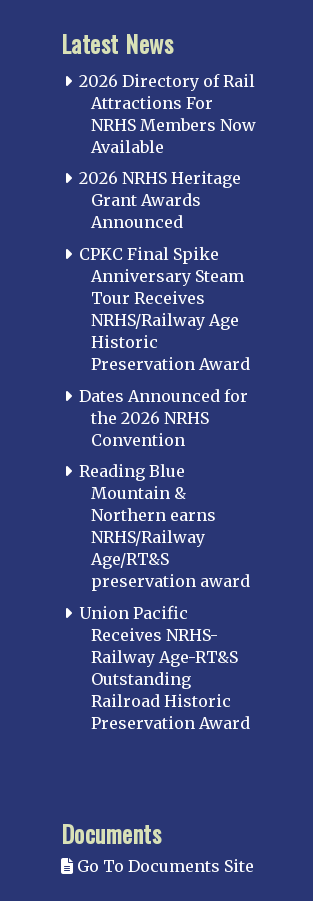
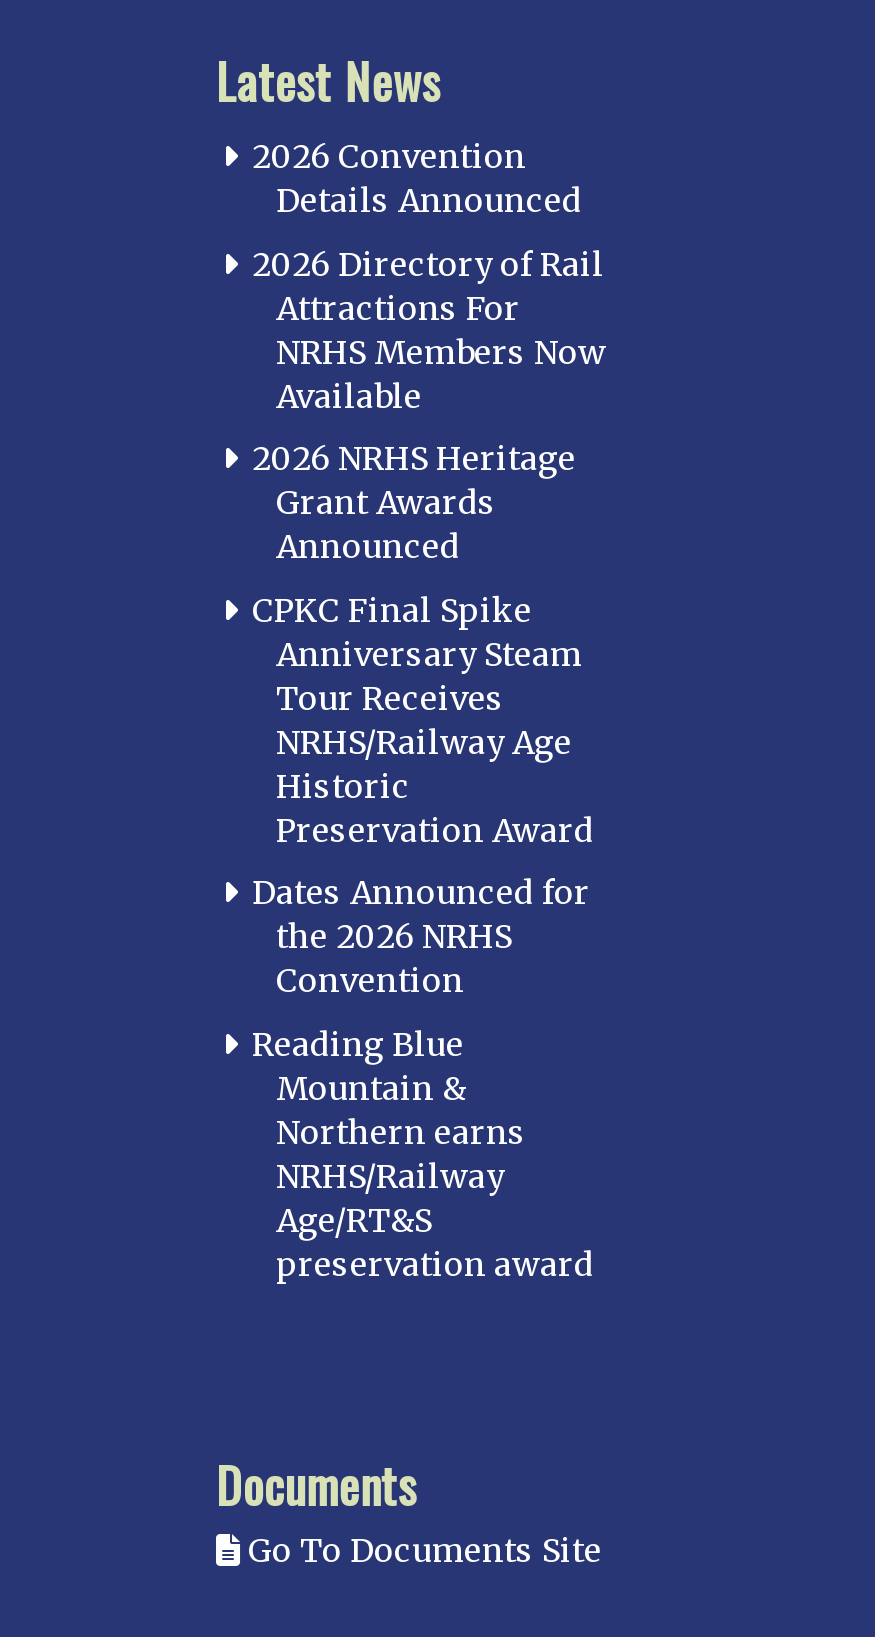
none -> [252,136,582,220] 2026 Convention | Details Announced
moved [79,71,256,591] -> [252,243,606,1284]: 2026 Directory of Rail | Attractions For | NRHS Members Now | ... | Age/RT&S | preservation award
[79,603,250,733] Union Pacific | Receives NRHS- | Railway Age-RT&S | Outstanding | Railroad Historic | Preservation Award -> none

